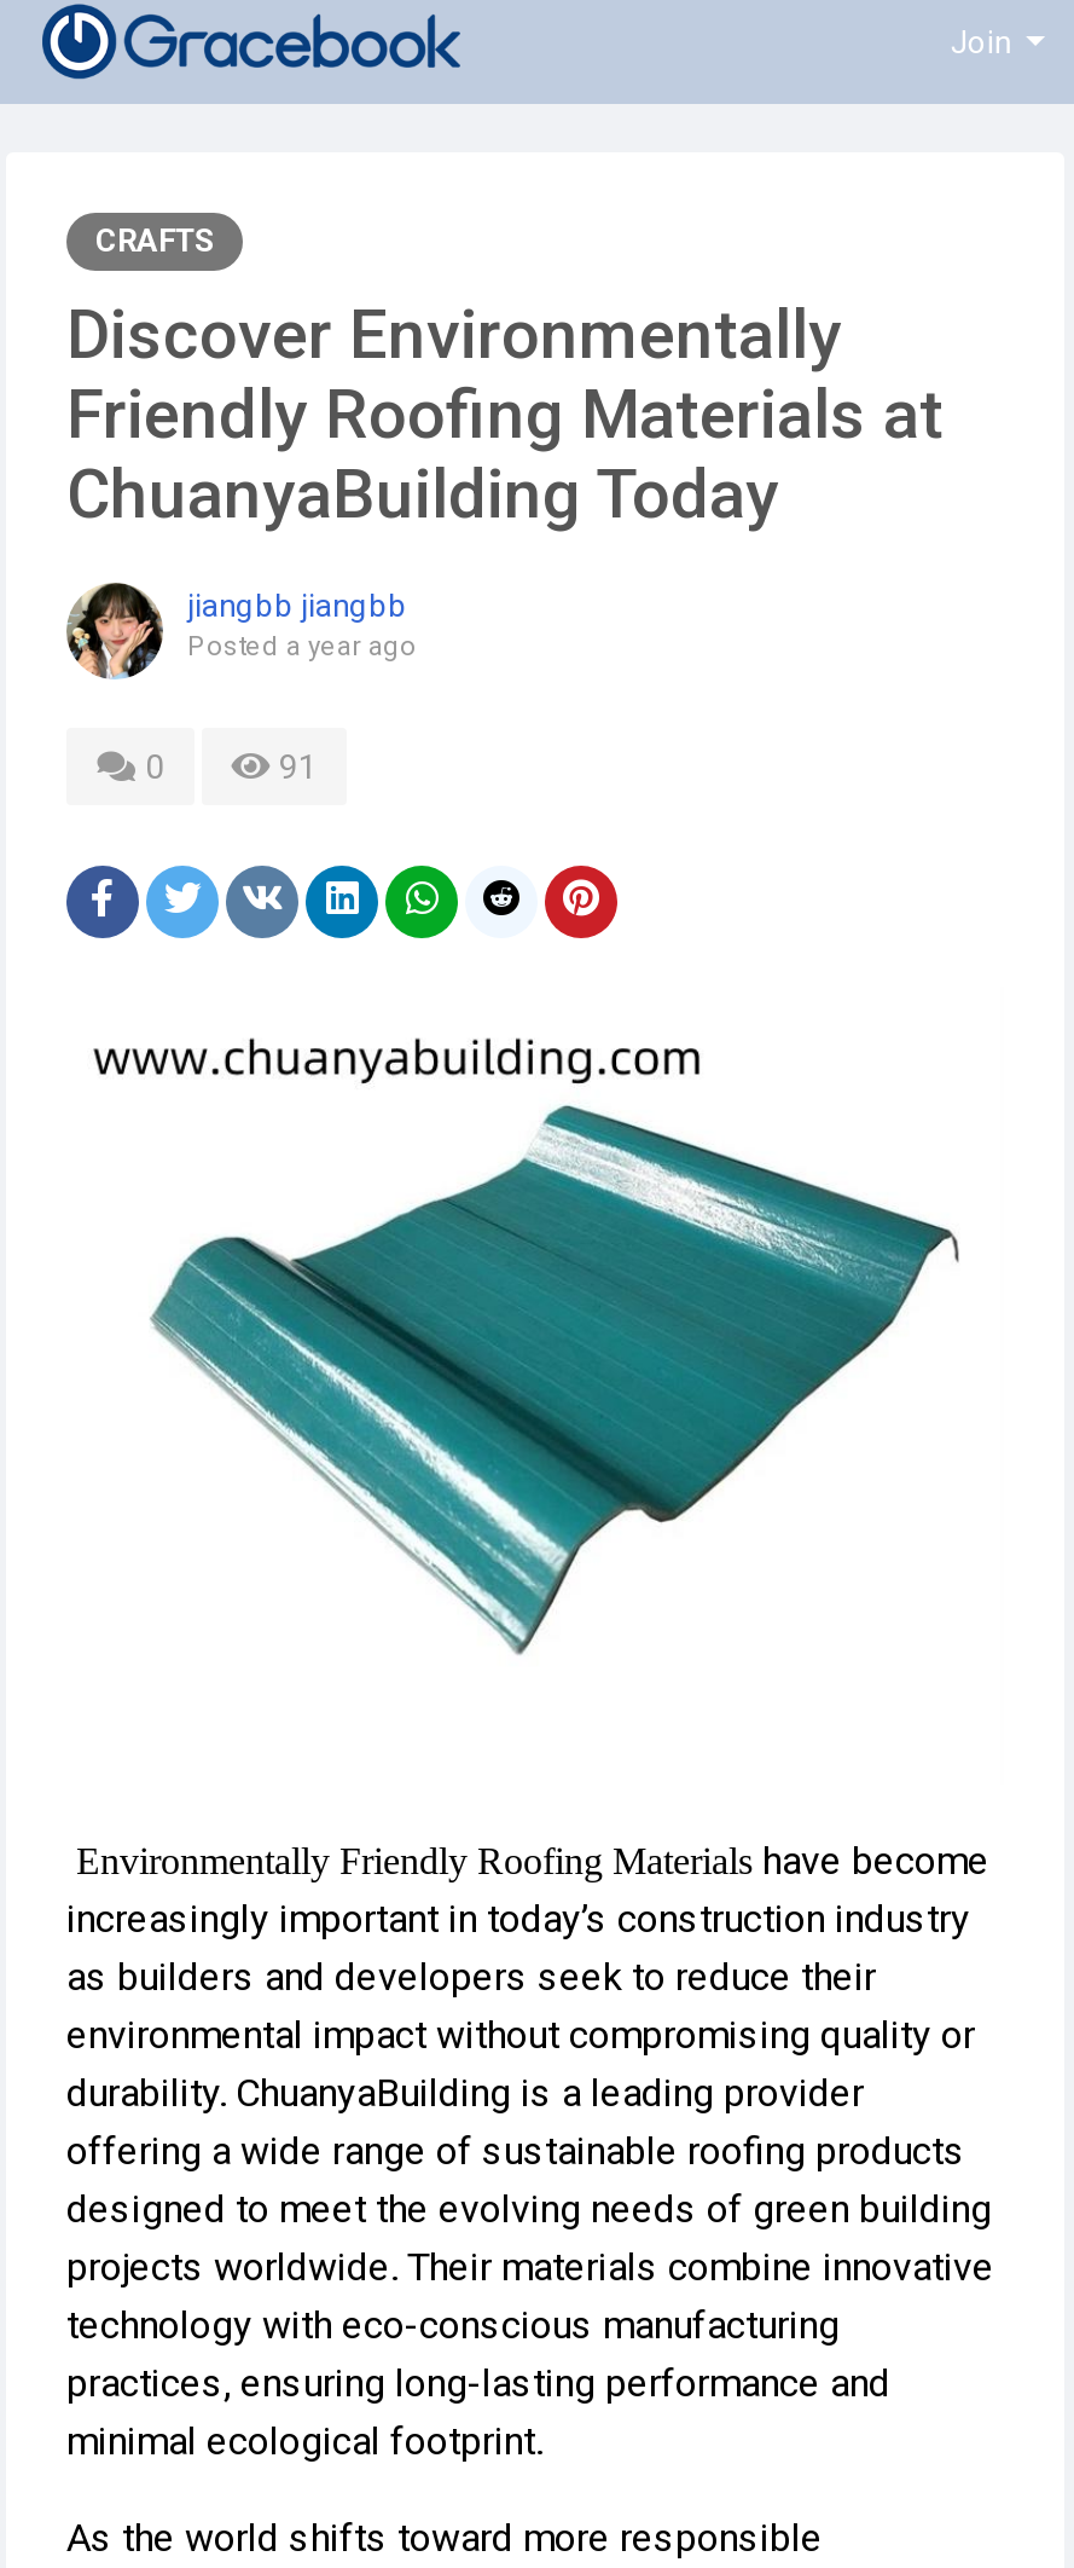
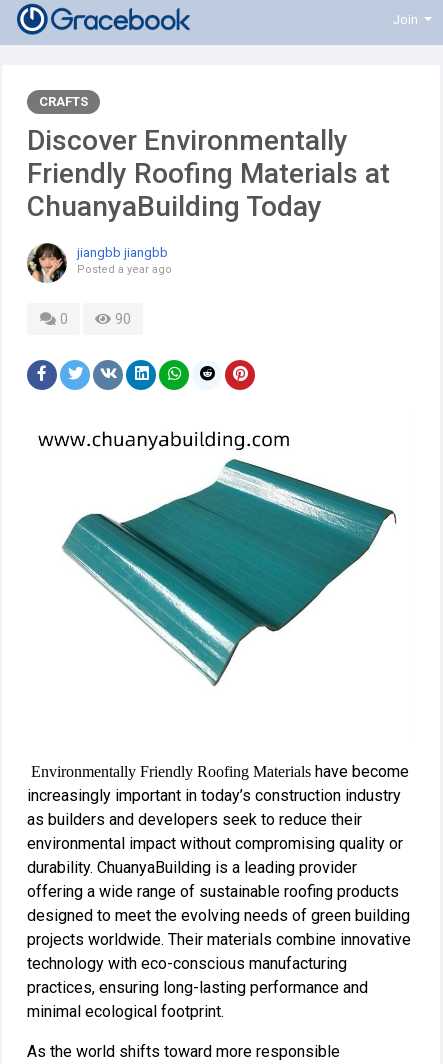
[272,747,318,786] 91 -> [112,311,131,327] 90

